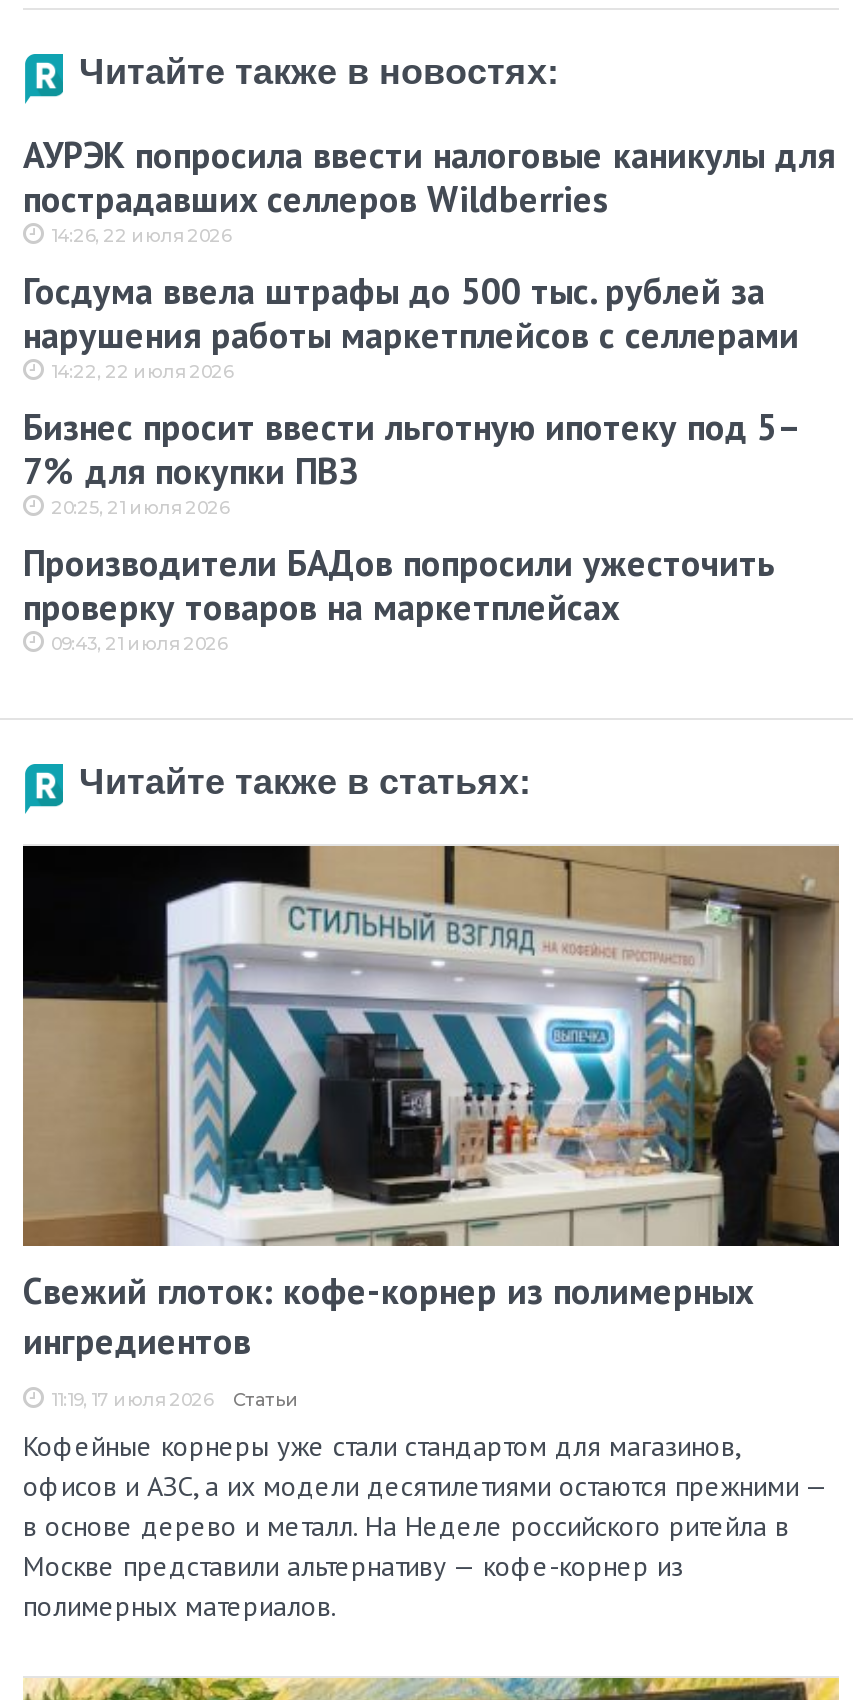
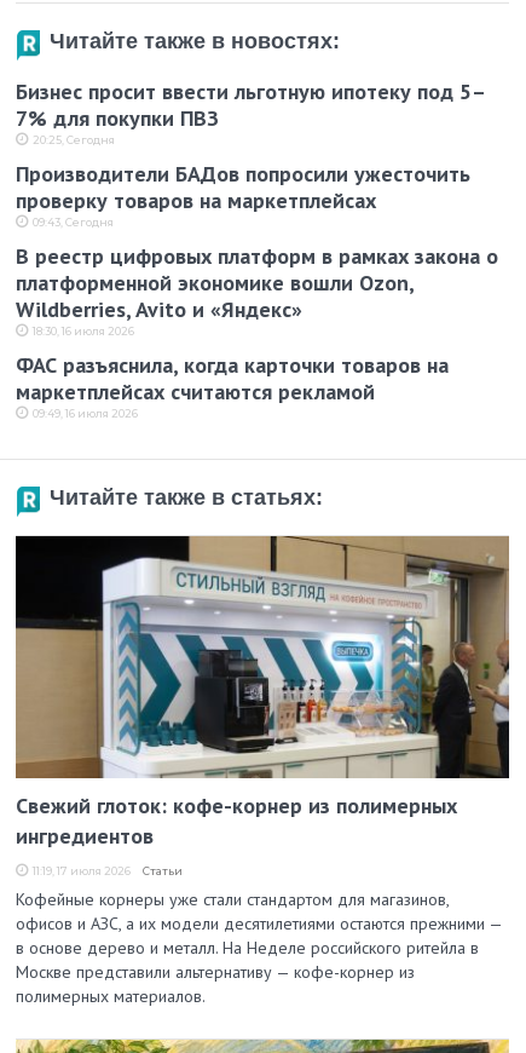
[23,133,835,383] АУРЭК попросила ввести налоговые каникулы для | пострадавших селлеров Wildberries | 14:26, 22 июля 2026 | Госдума ввела штрафы до 500 тыс. рублей за | нарушения работы маркетплейсов с селлерами | 14:22, 22 июля 2026 -> none
moved [23,405,801,495] -> [16,78,486,133]: Бизнес просит ввести льготную ипотеку под 5– | 7% для покупки ПВЗ
[51,497,229,519] 20:25, 21 июля 2026 -> [33,134,115,147] 20:25, Сегодня
moved [23,541,775,631] -> [16,160,470,215]: Производители БАДов попросили ужесточить | проверку товаров на маркетплейсах
[51,633,227,655] 09:43, 21 июля 2026 -> [16,216,498,421] 09:43, Сегодня | В реестр цифровых платформ в рамках закона о | платформенной экономике вошли Ozon, | Wildberries, Avito и «Яндекс» | 18:30, 16 июля 2026 | ФАС разъяснила, когда карточки товаров на | маркетплейсах считаются рекламой | 09:49, 16 июля 2026

